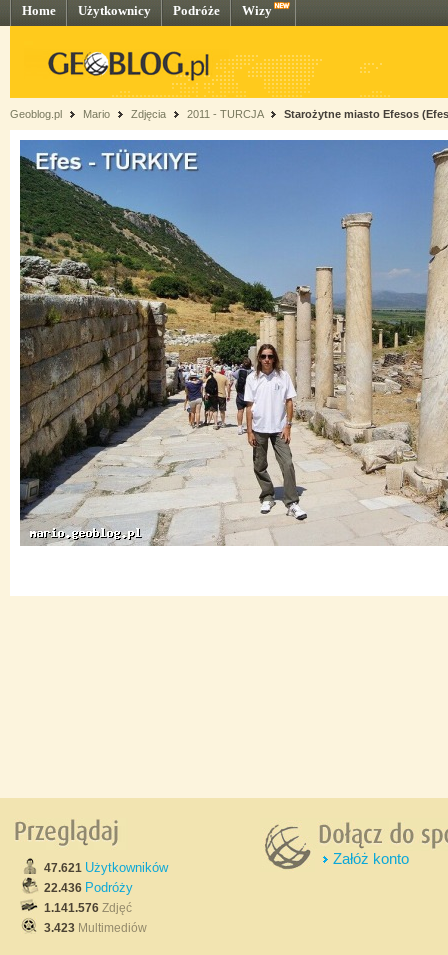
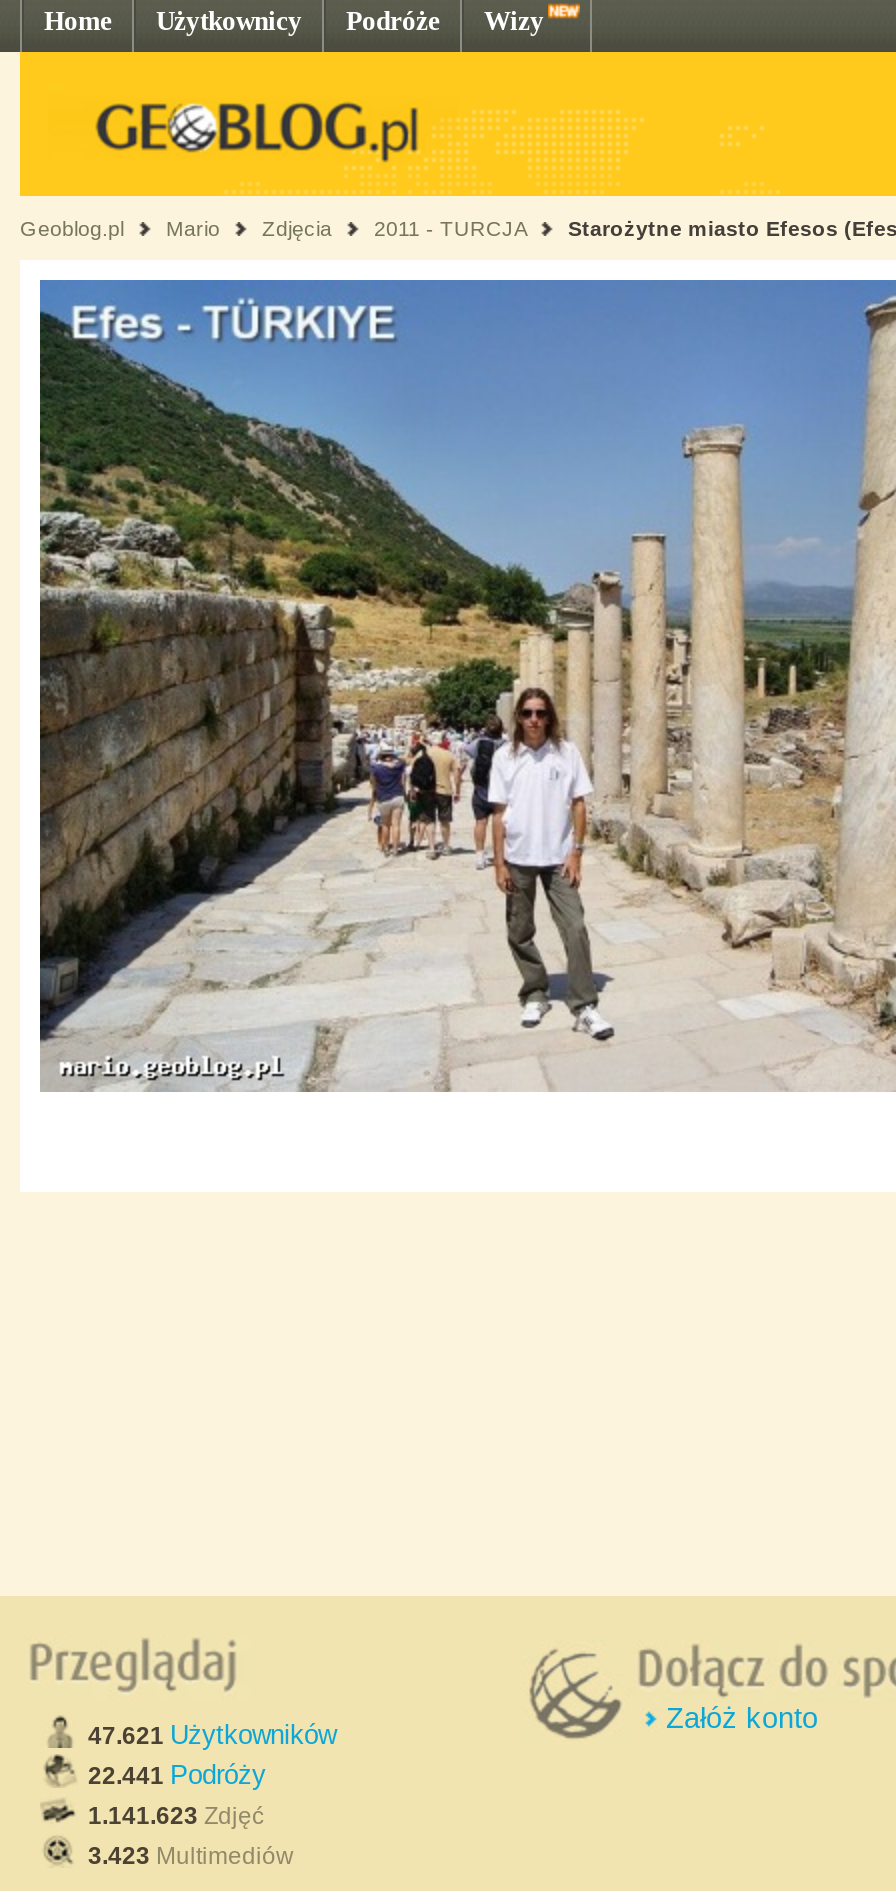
[44,880,133,895] 22.436 Podróży -> [88,1760,266,1790] 22.441 Podróży
[44,901,132,915] 1.141.576 Zdjęć -> [88,1802,264,1830] 1.141.623 Zdjęć

